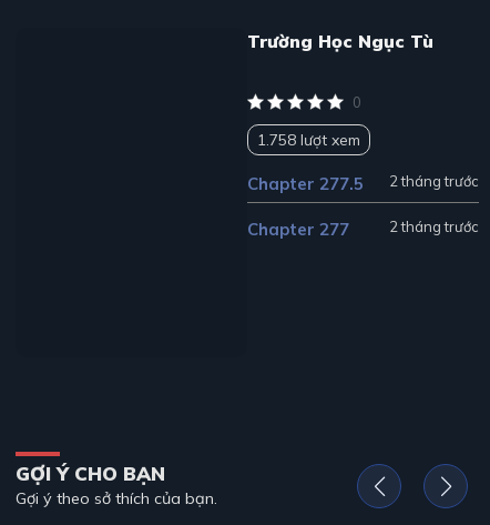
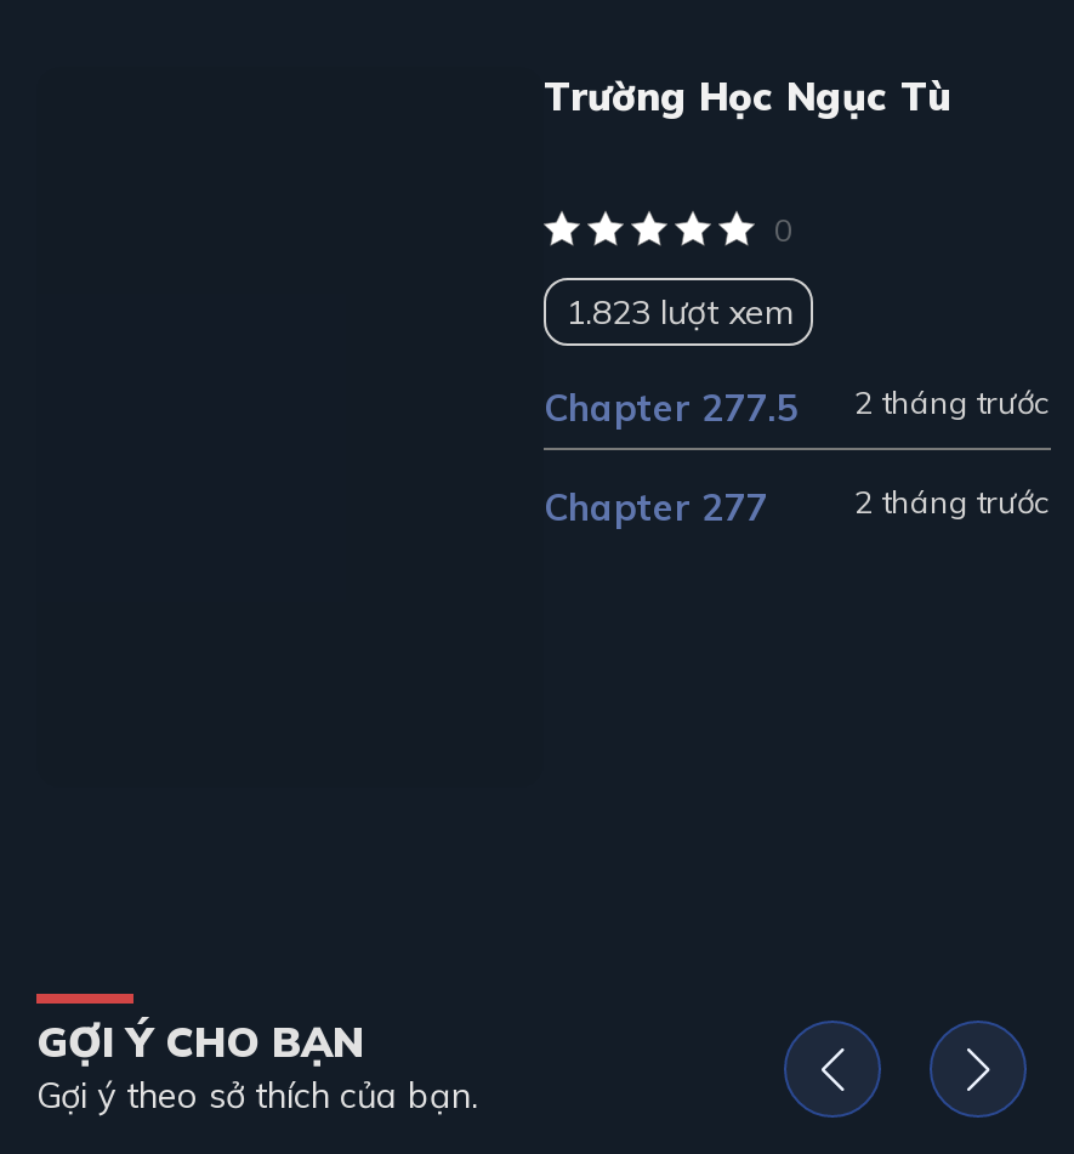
[257,130,360,150] 1.758 lượt xem -> [566,290,791,334] 1.823 lượt xem

